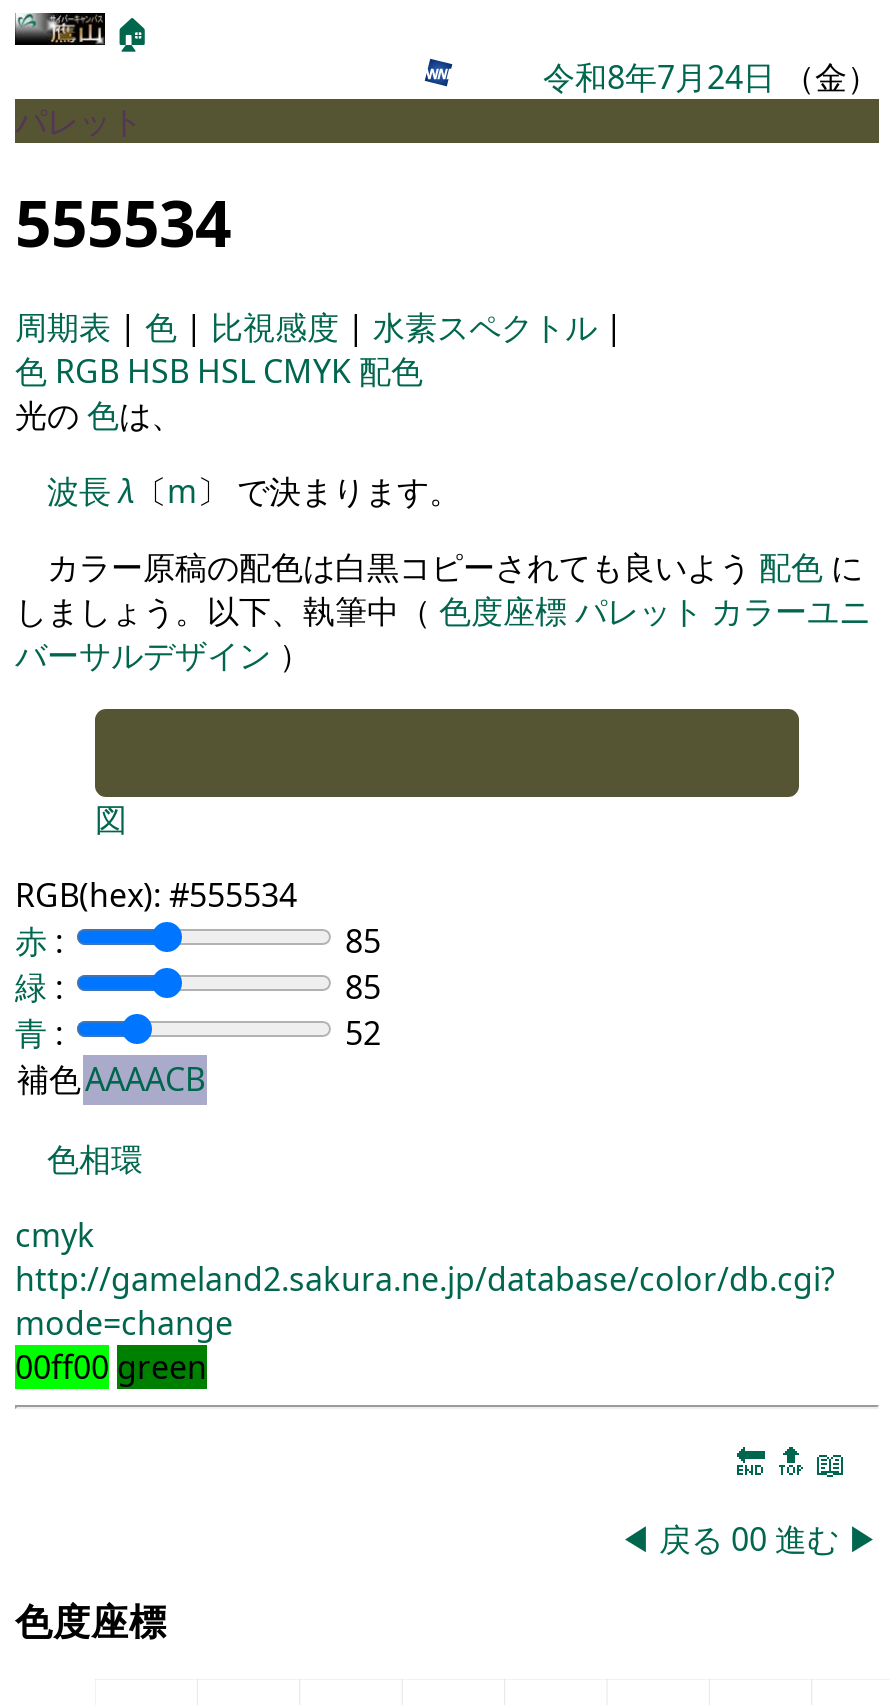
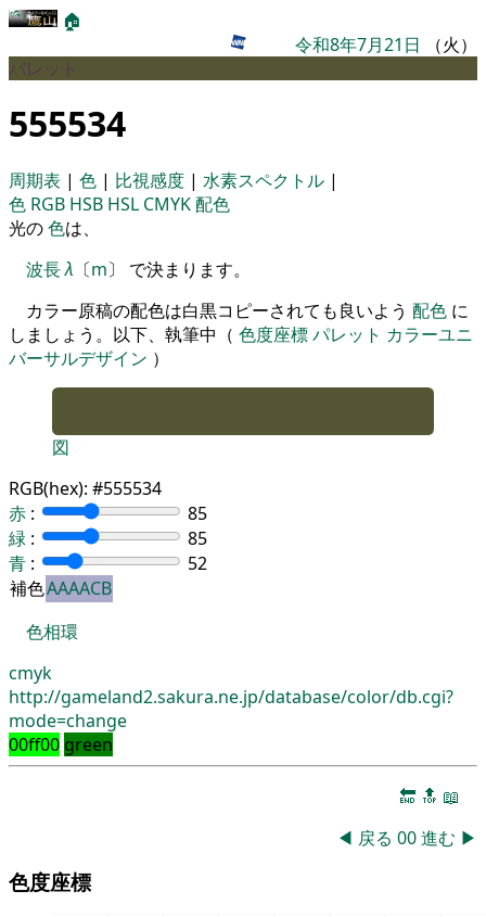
[543,55,879,99] 令和8年7月24日（金） -> [295,33,477,56] 令和8年7月21日（火）

